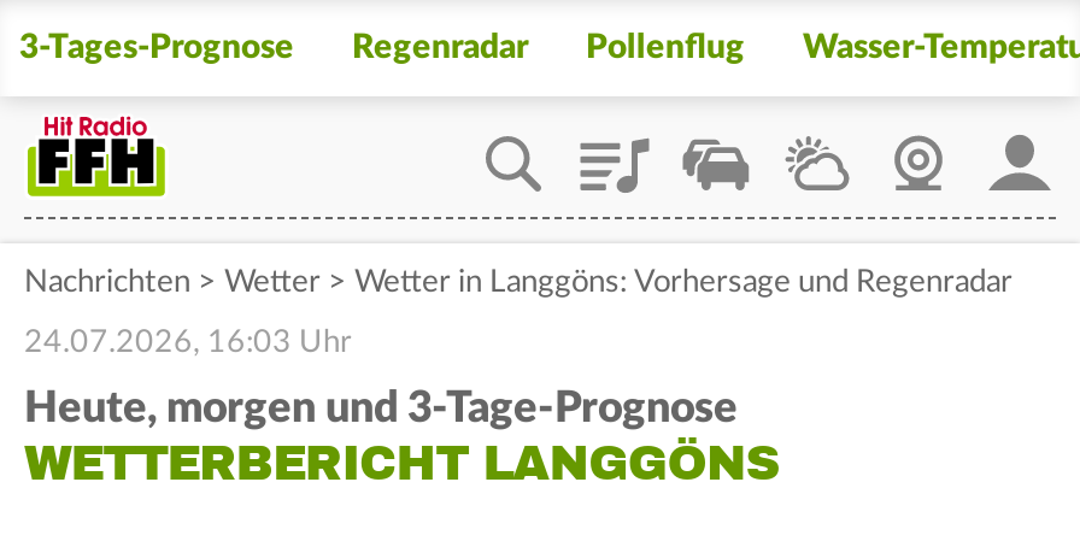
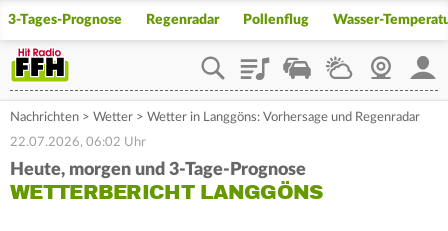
[24,328,352,359] 24.07.2026, 16:03 Uhr -> [10,136,146,149] 22.07.2026, 06:02 Uhr

